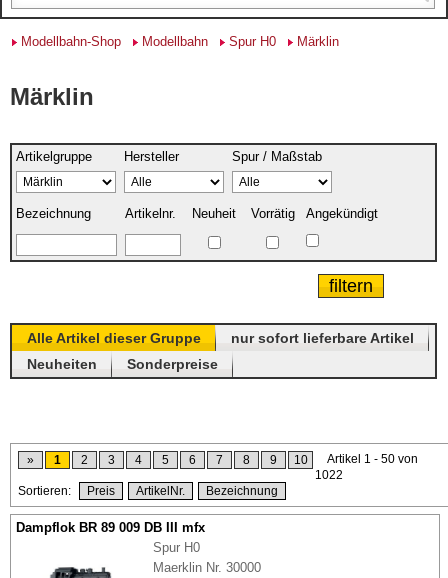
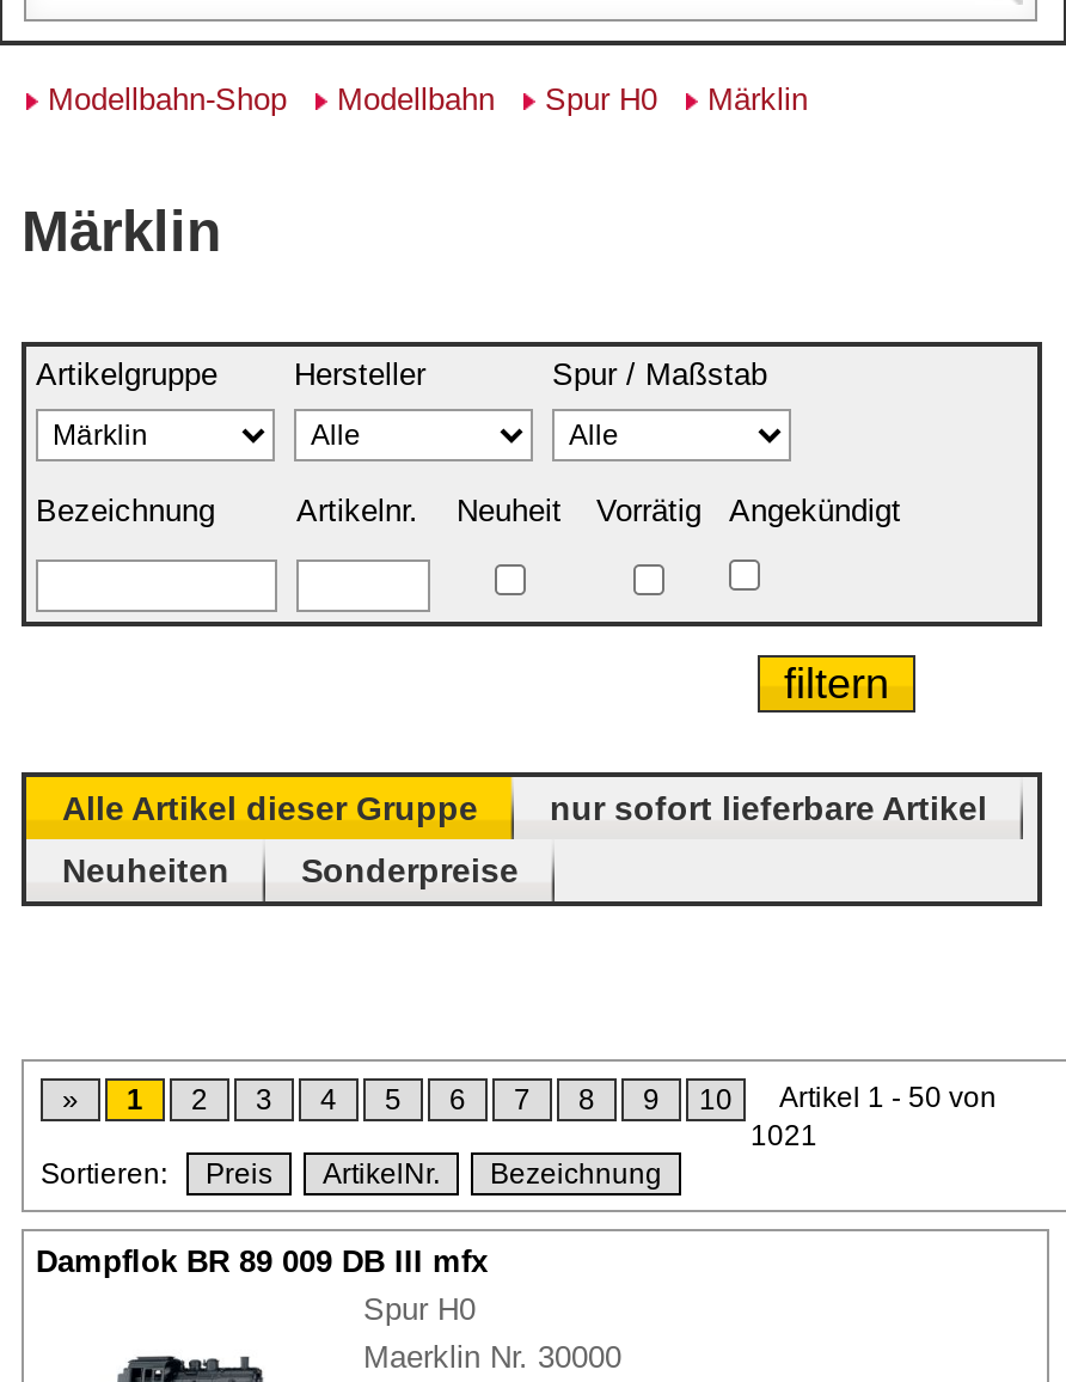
[315,468,367,482] 1022 -> [751,1119,875,1152] 1021

